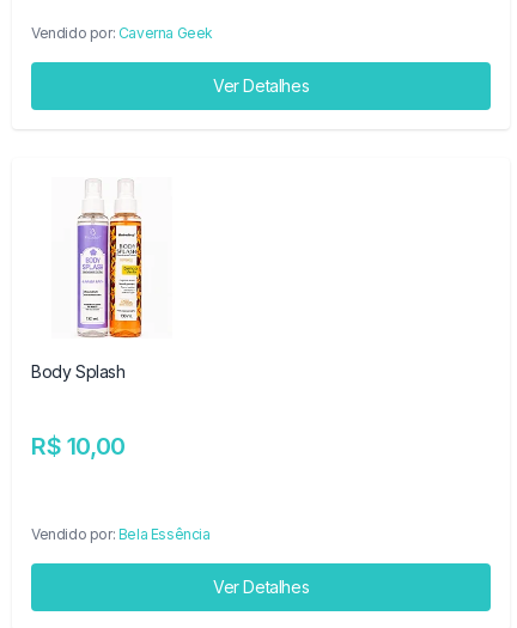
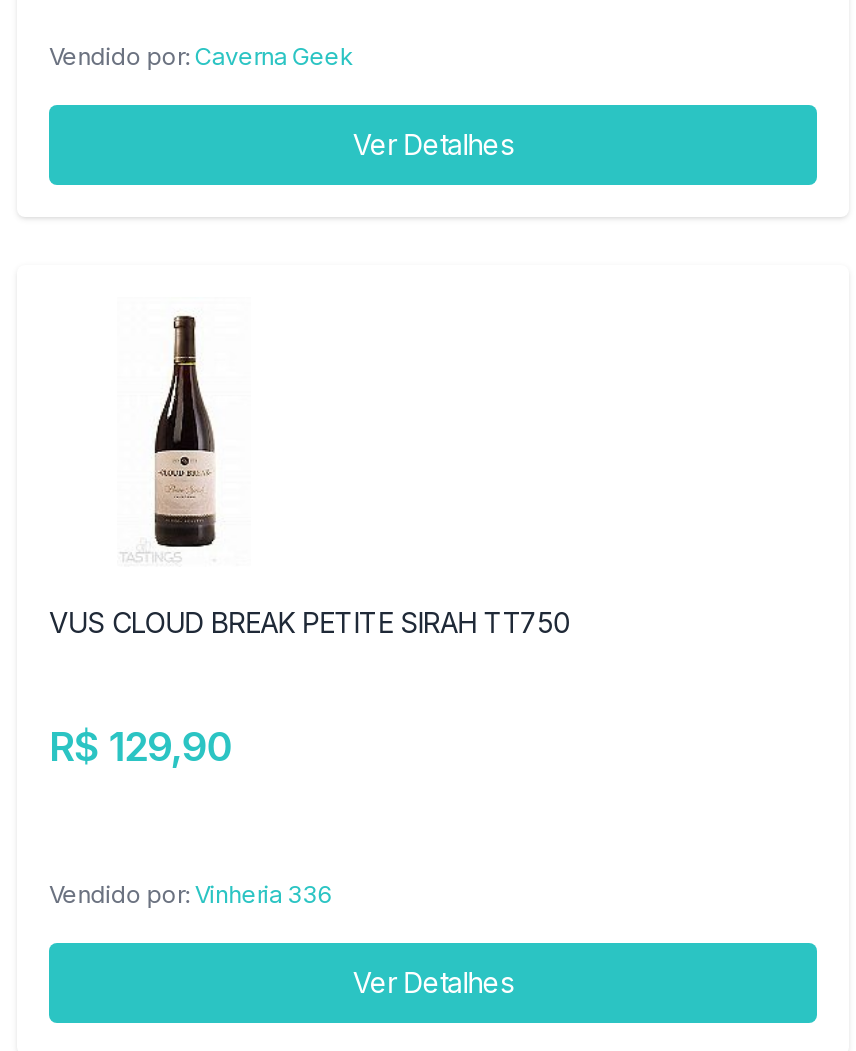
[31,181,142,382] [image] | Body Splash -> [49,313,570,639] [image] | VUS CLOUD BREAK PETITE SIRAH TT750
[31,432,125,461] R$ 10,00 -> [49,723,232,771] R$ 129,90
[31,525,210,543] Vendido por: Bela Essência -> [49,879,333,909] Vendido por: Vinheria 336

